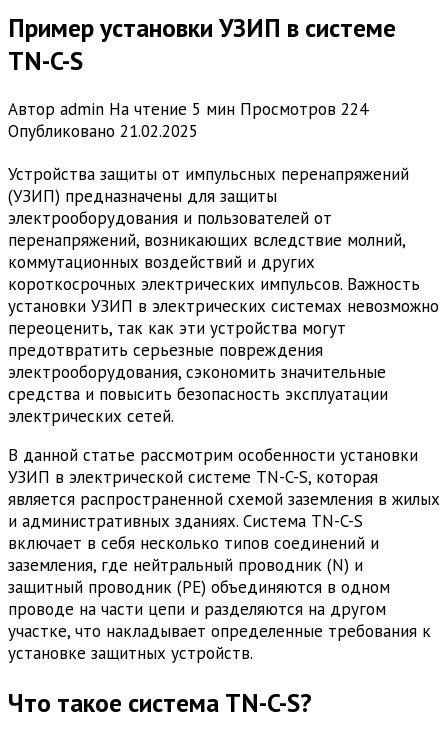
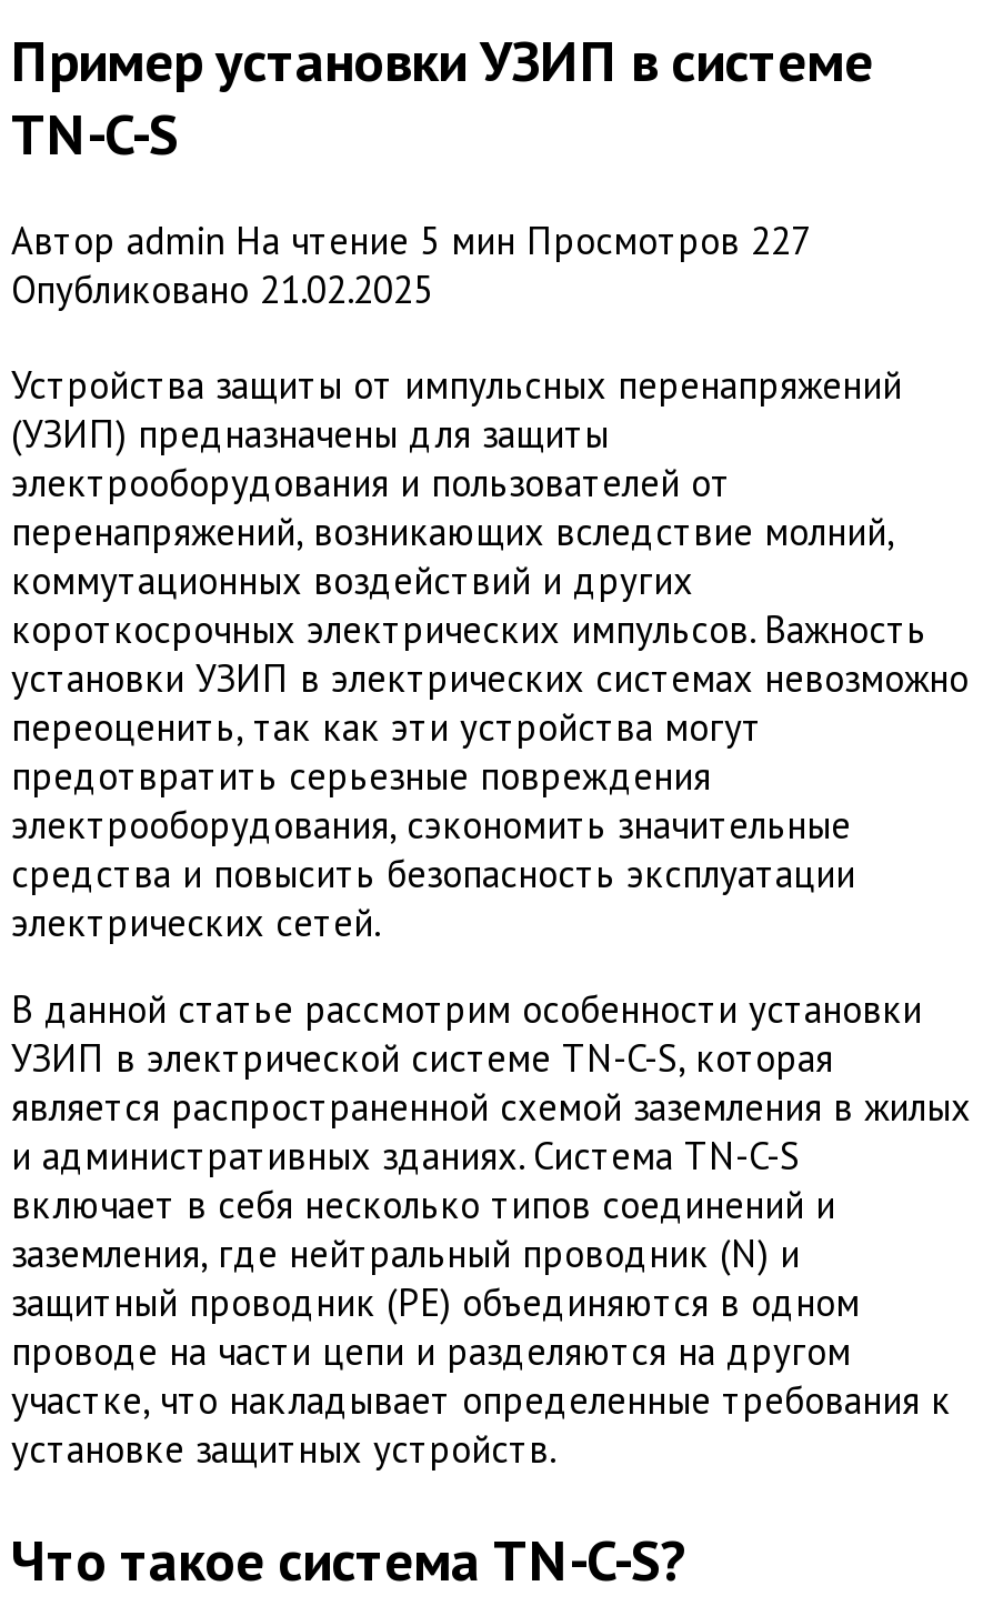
[8,98,368,120] Автор admin На чтение 5 мин Просмотров 224 -> [11,217,809,266] Автор admin На чтение 5 мин Просмотров 227

